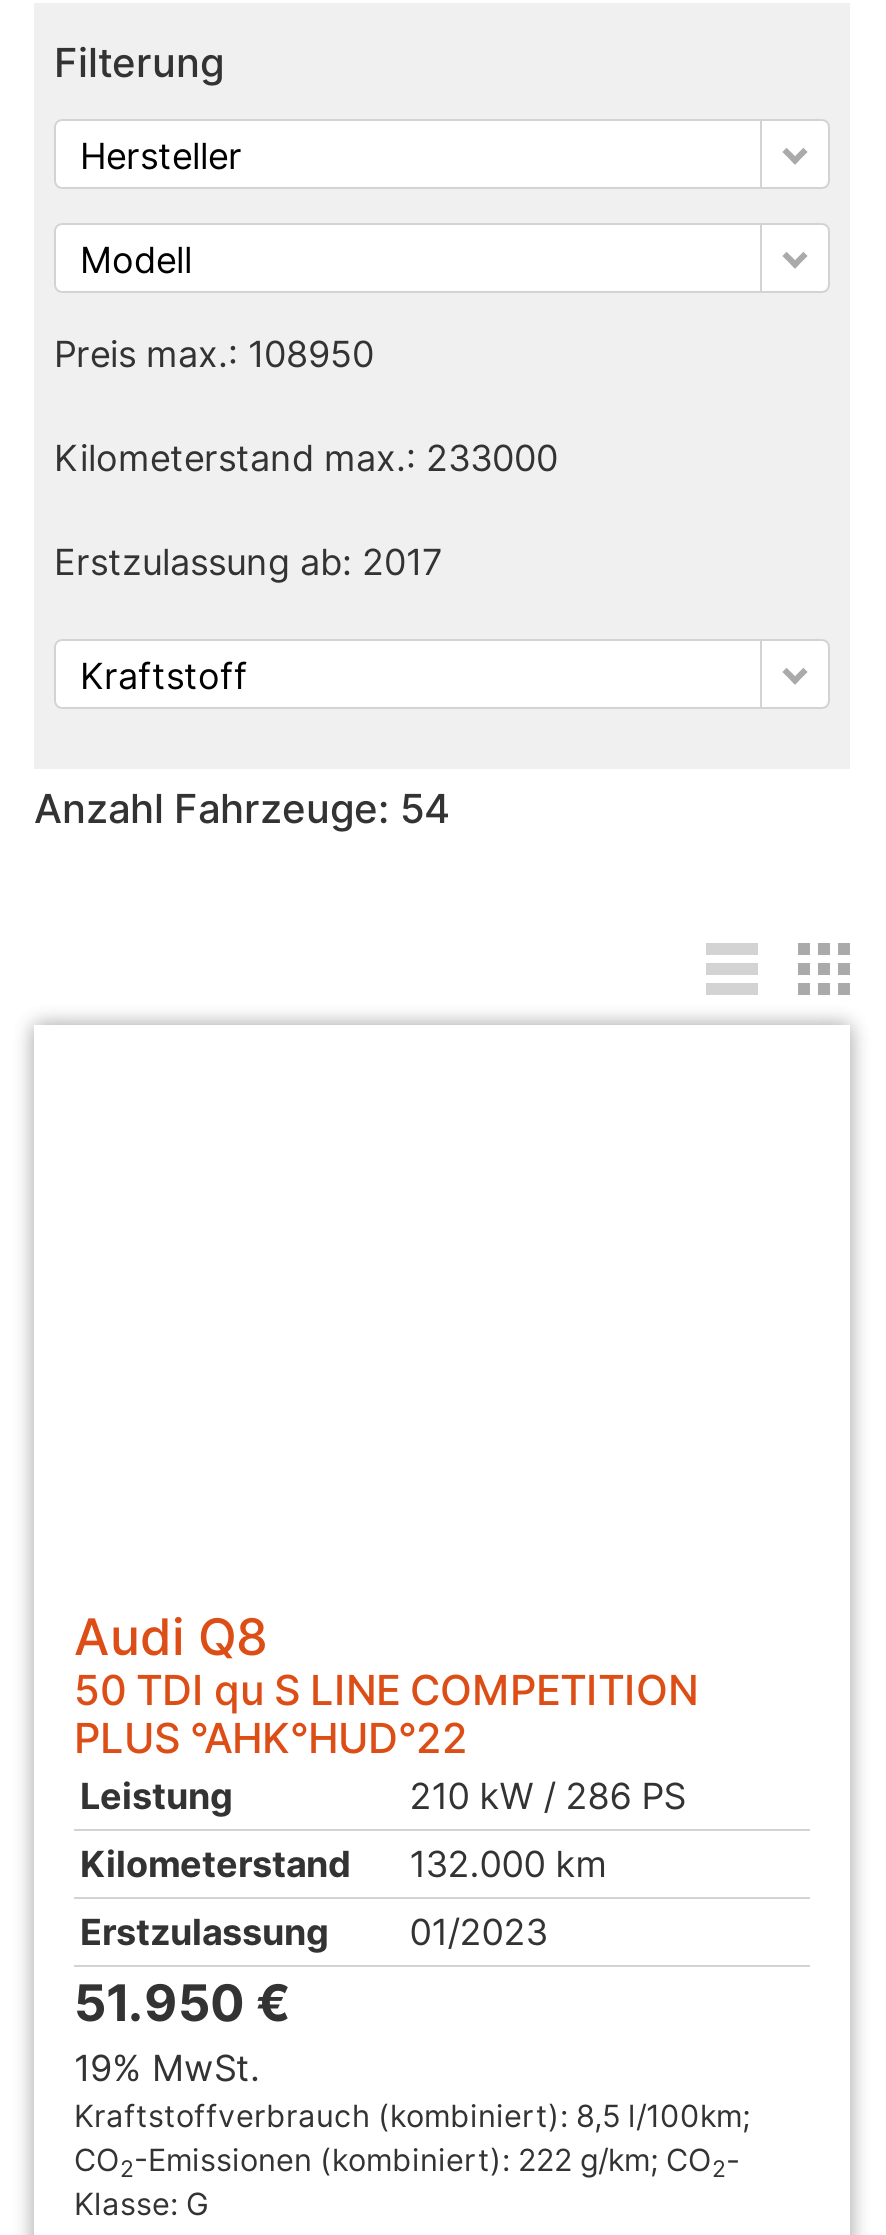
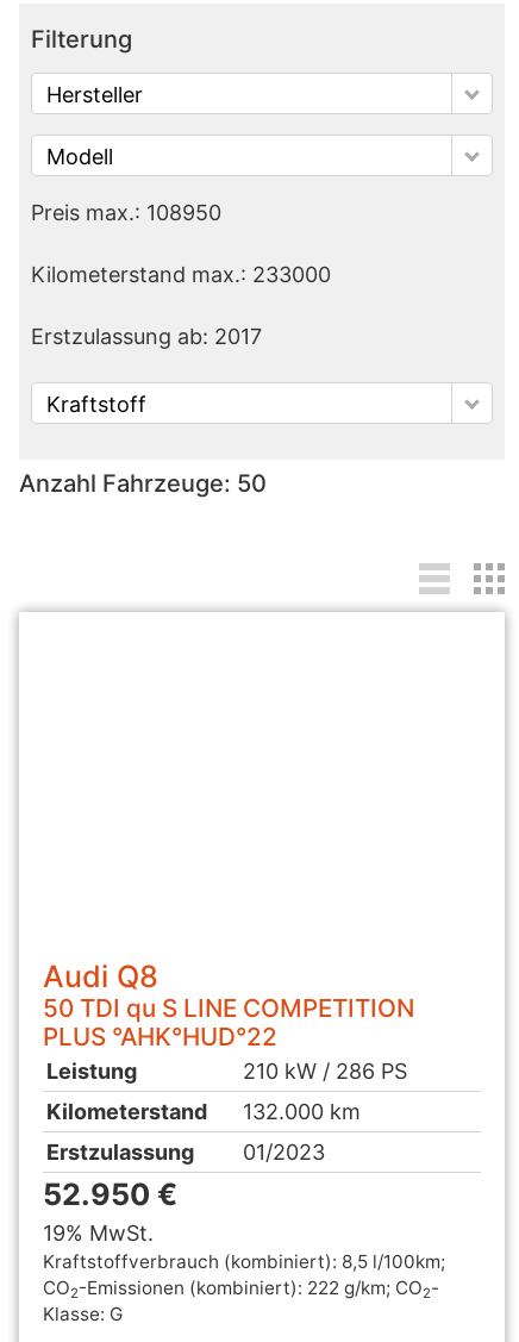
[34,784,450,832] Anzahl Fahrzeuge: 54 -> [19,469,267,497] Anzahl Fahrzeuge: 50
[74,1974,290,2034] 51.950 € -> [43,1177,177,1213] 52.950 €

